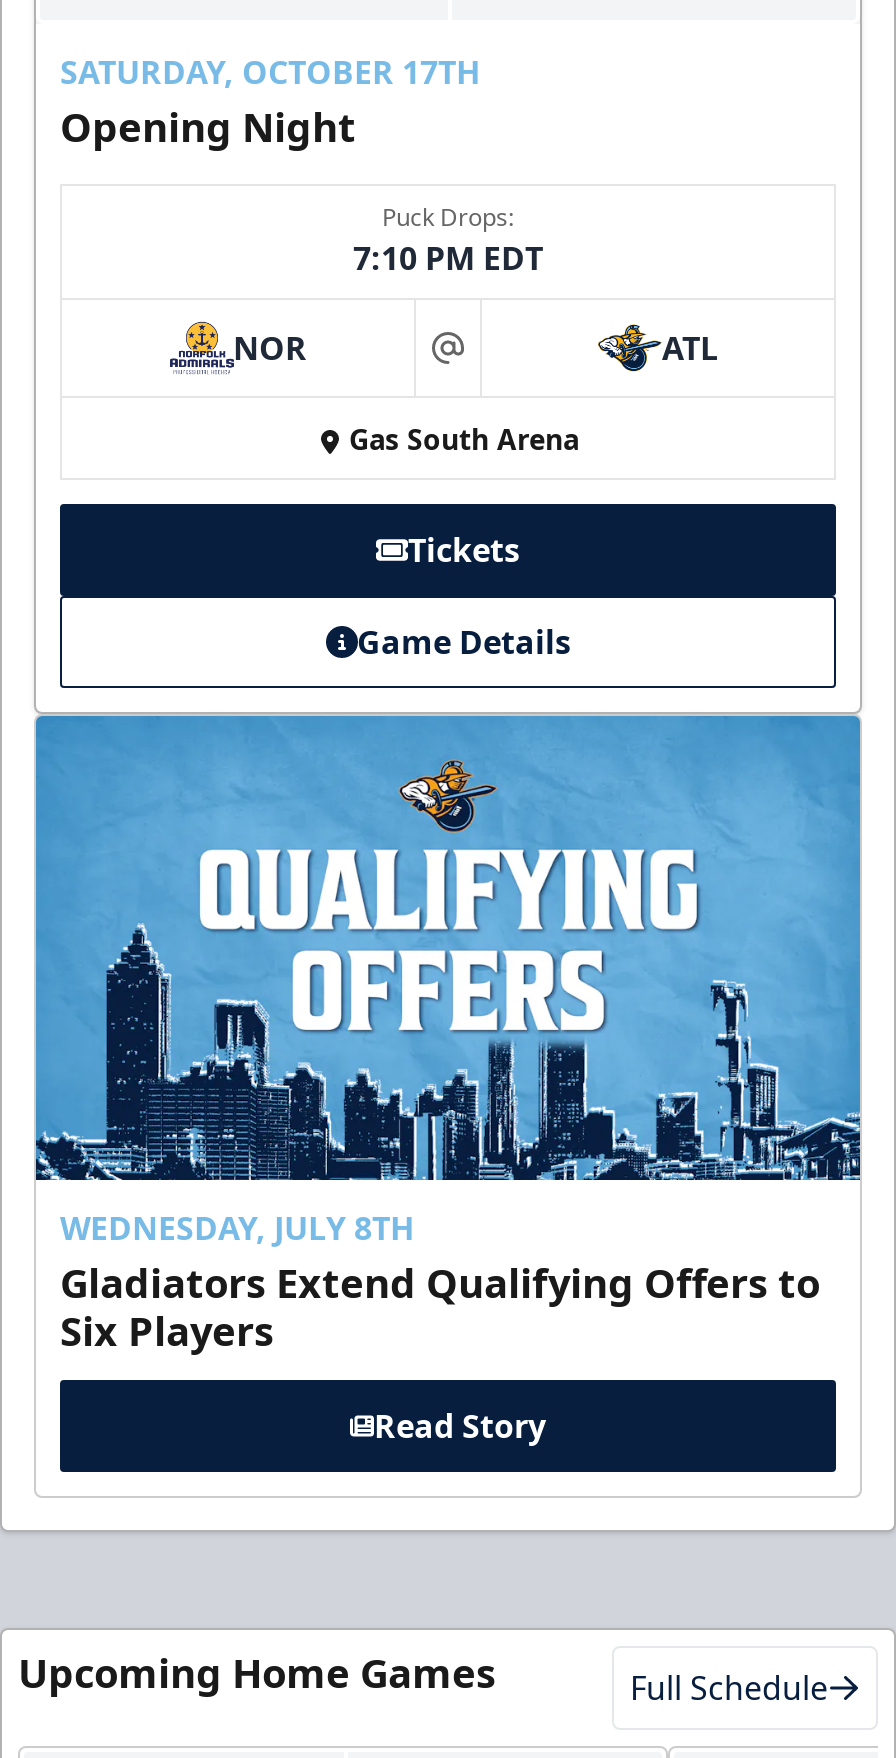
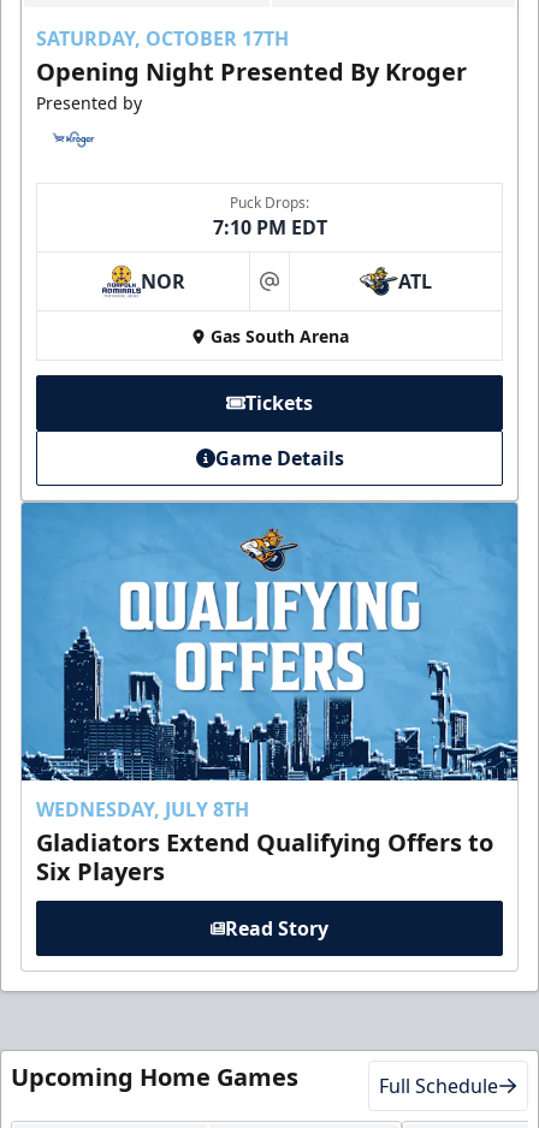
[60,100,356,154] Opening Night -> [36,55,467,114] Opening Night Presented By Kroger | Presented by

